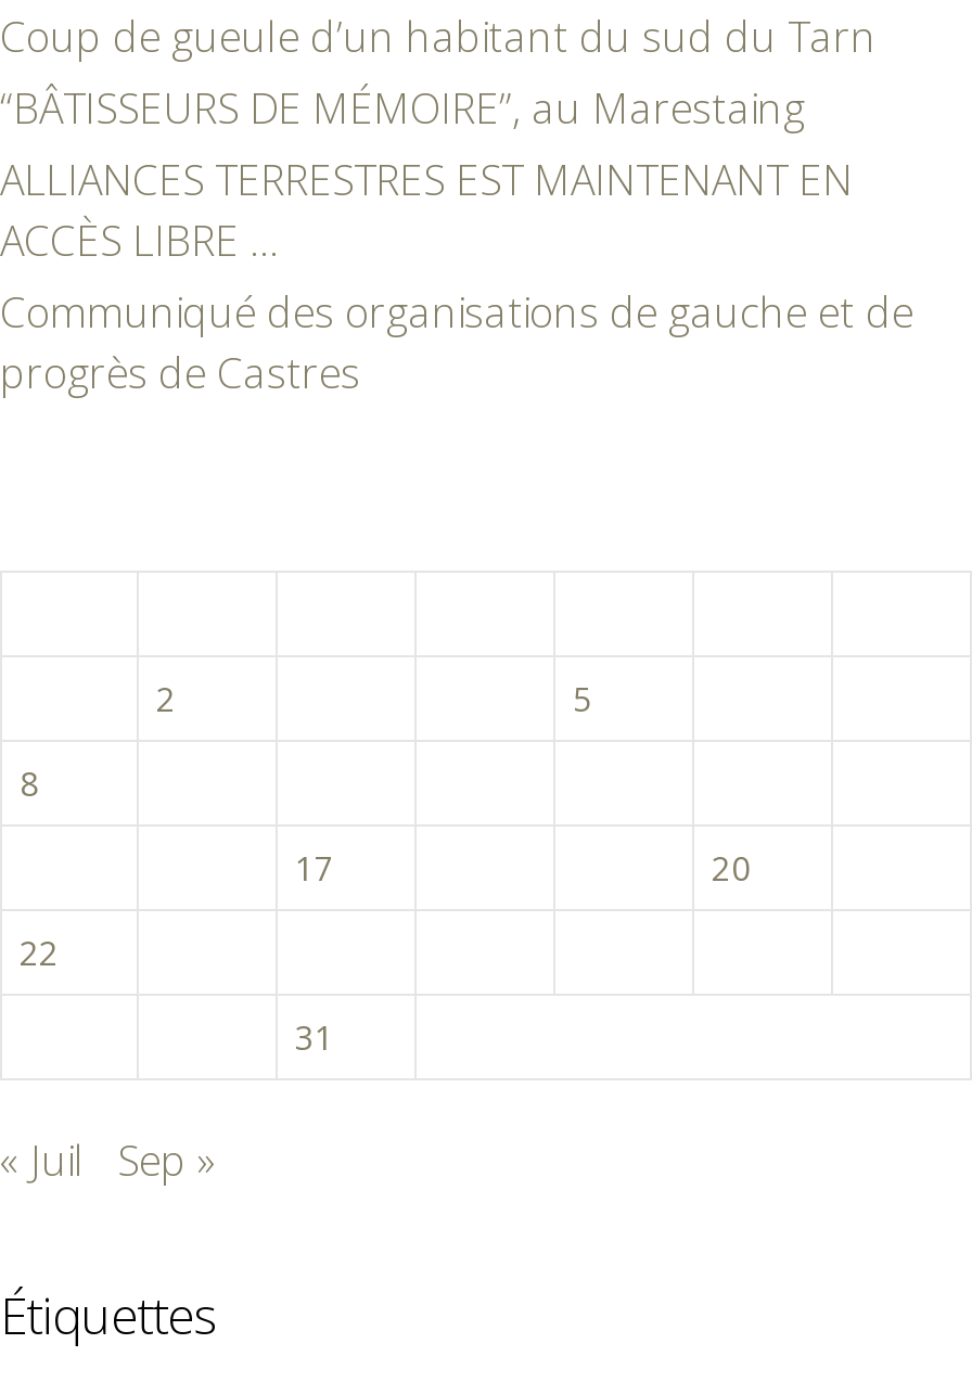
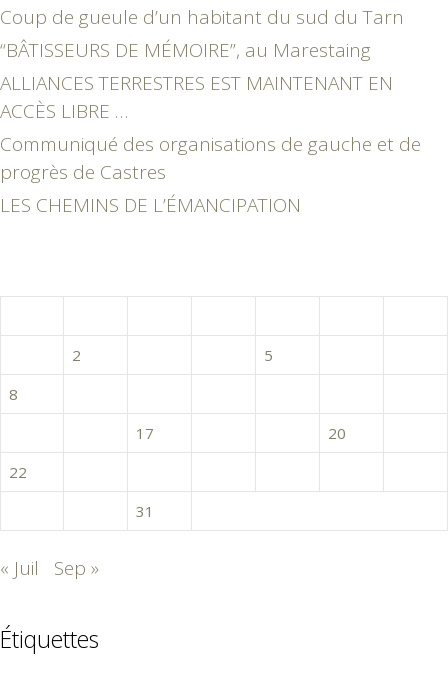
none -> [0,192,301,218] LES CHEMINS DE L’ÉMANCIPATION

